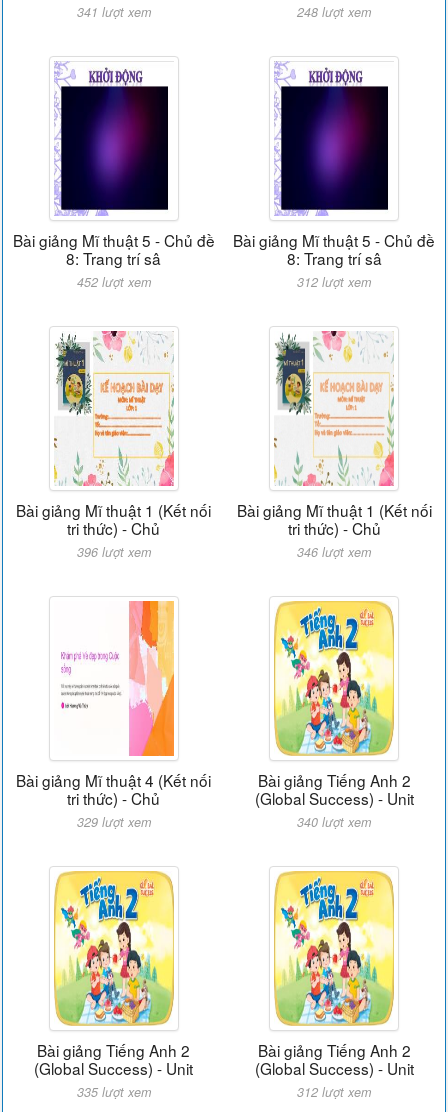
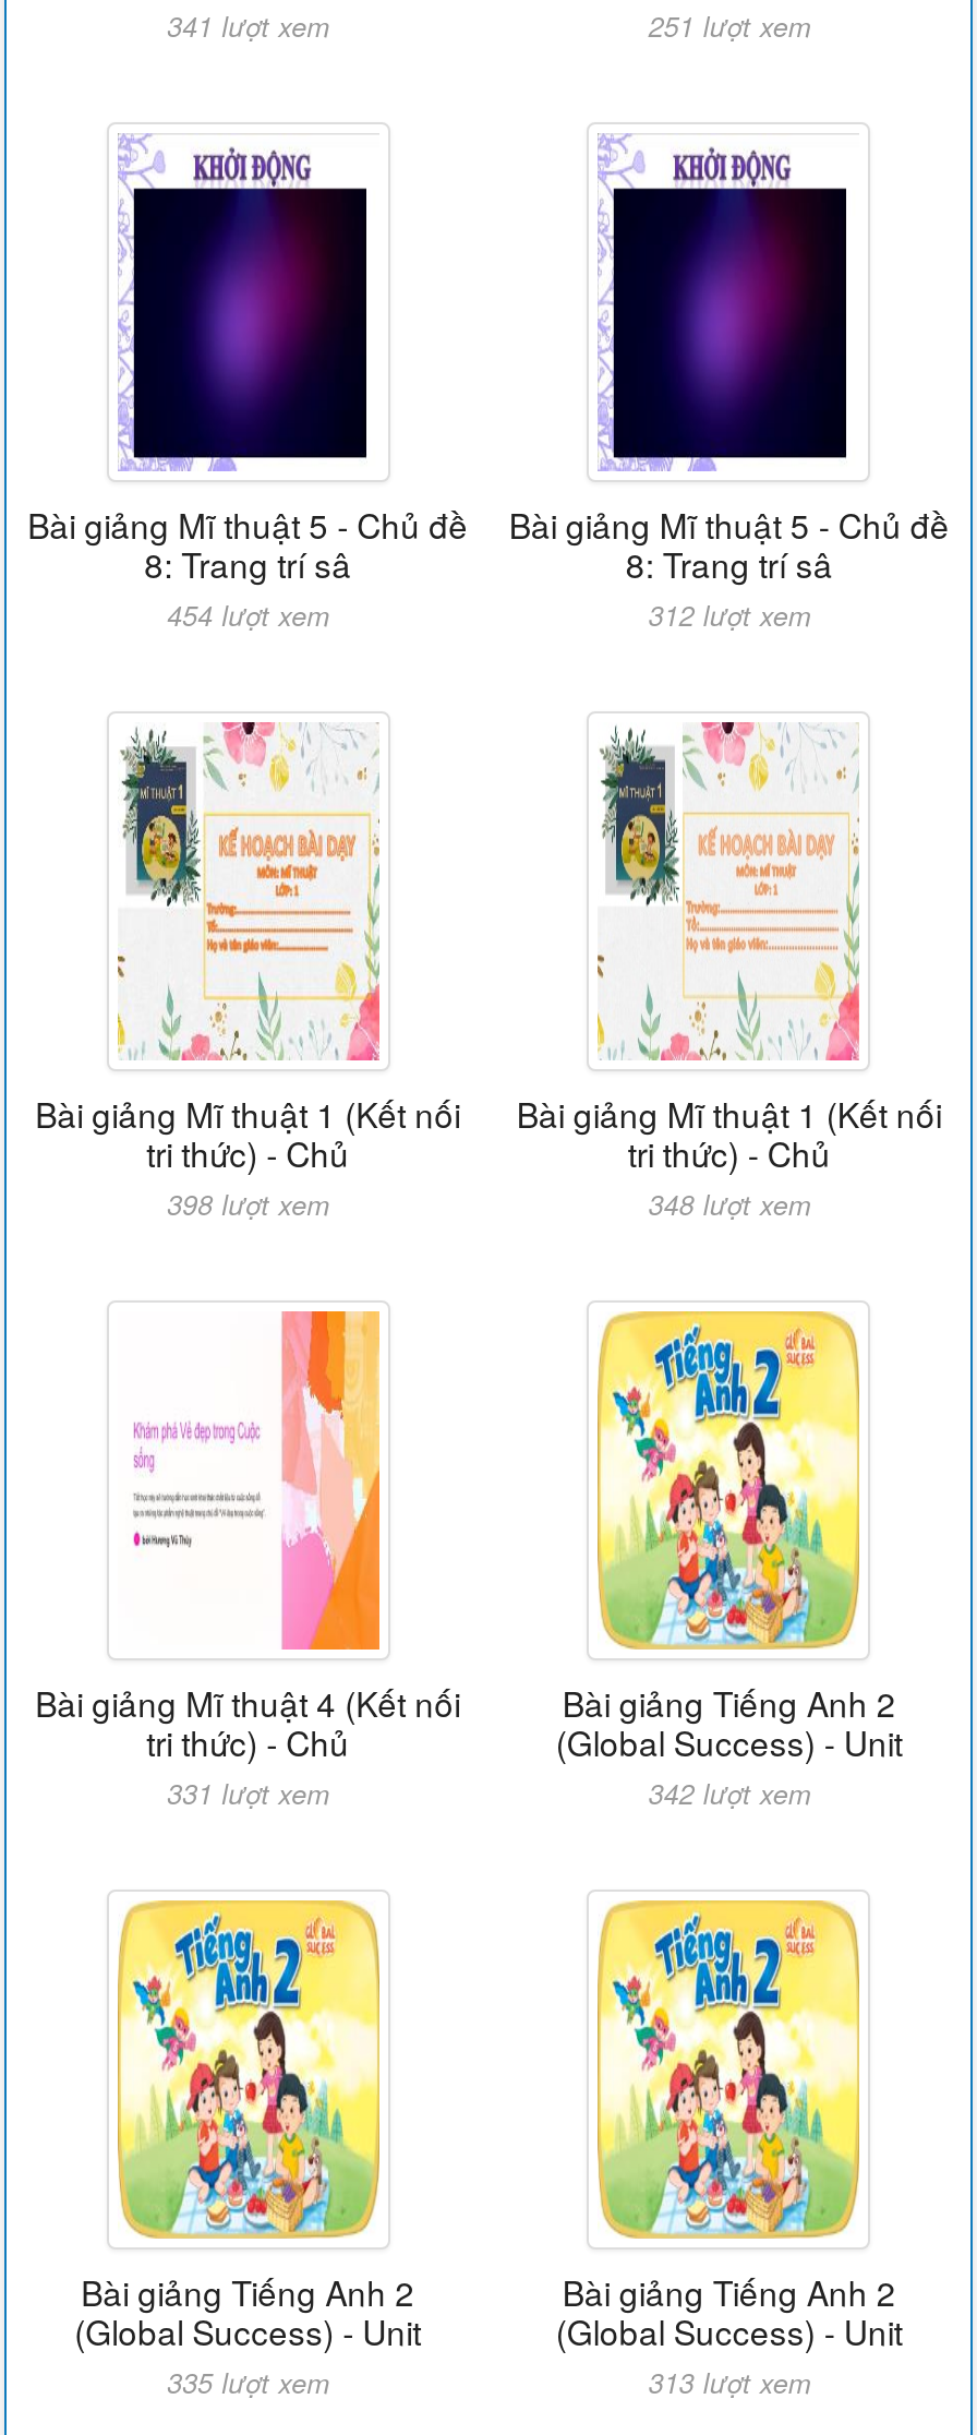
[297,3,371,21] 248 lượt xem -> [649,7,810,46] 251 lượt xem
[77,273,151,291] 452 lượt xem -> [167,596,328,635] 454 lượt xem
[77,543,151,561] 396 lượt xem -> [167,1185,328,1224] 398 lượt xem
[297,543,371,561] 346 lượt xem -> [649,1185,810,1224] 348 lượt xem
[77,813,151,831] 329 lượt xem -> [167,1774,328,1813] 331 lượt xem
[297,813,371,831] 340 lượt xem -> [649,1774,810,1813] 342 lượt xem
[297,1083,371,1101] 312 lượt xem -> [649,2363,810,2402] 313 lượt xem

